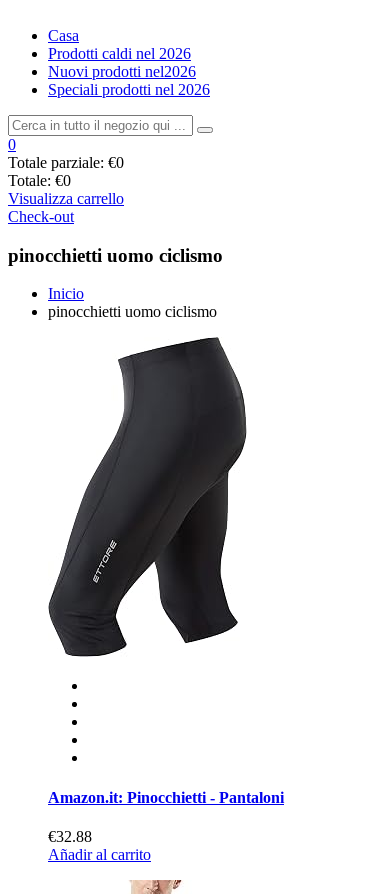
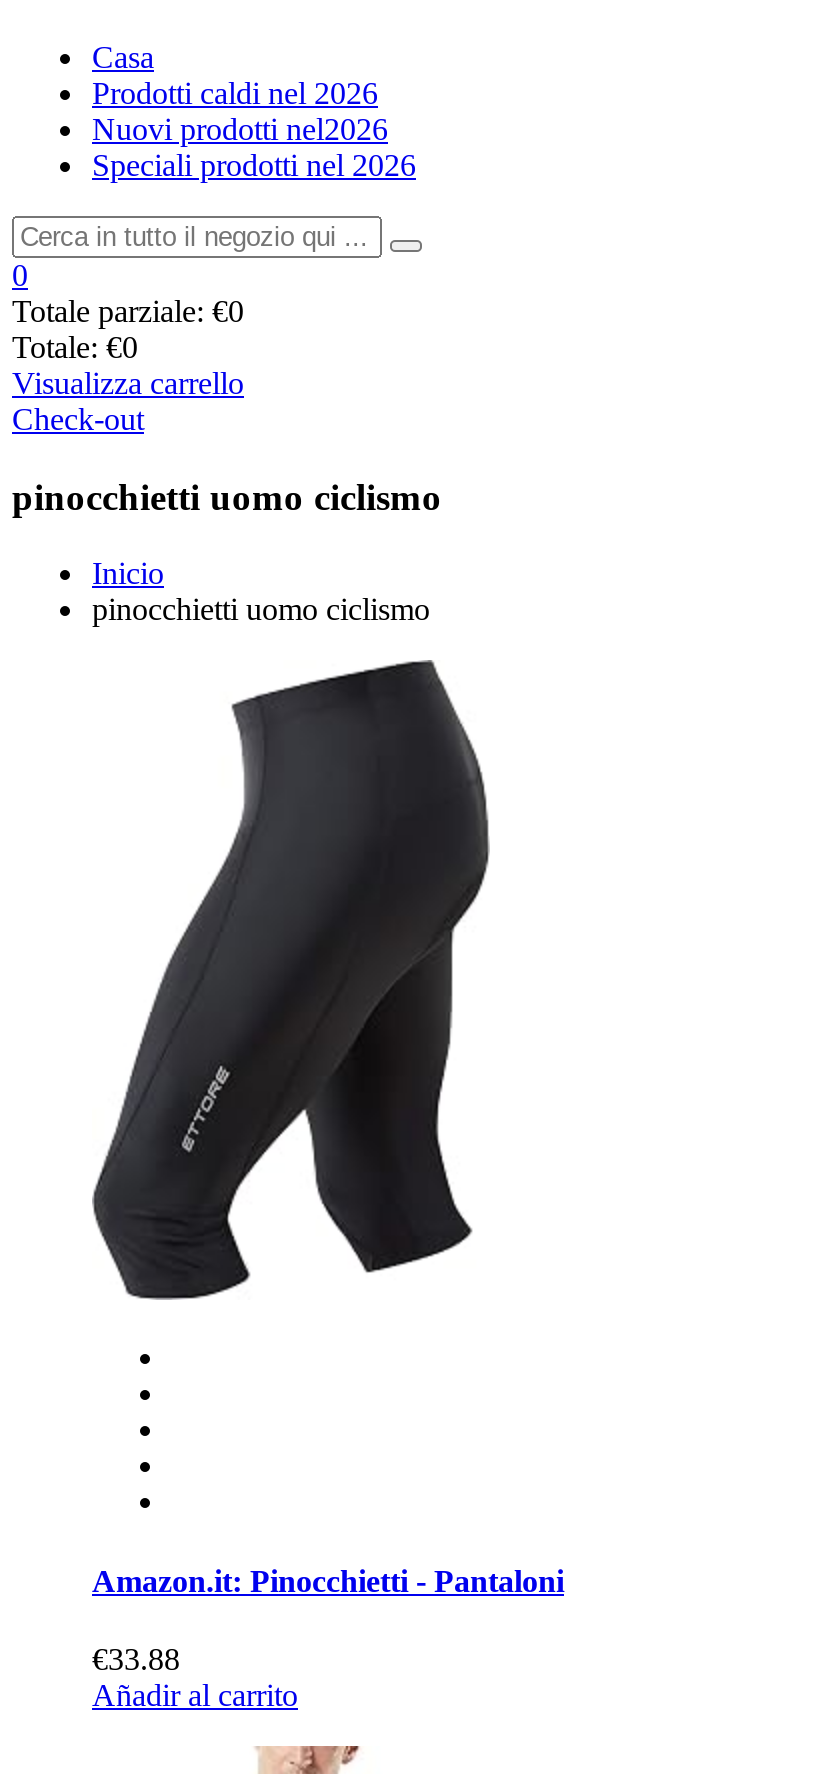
[48,828,92,845] €32.88 -> [92,1642,180,1676] €33.88

